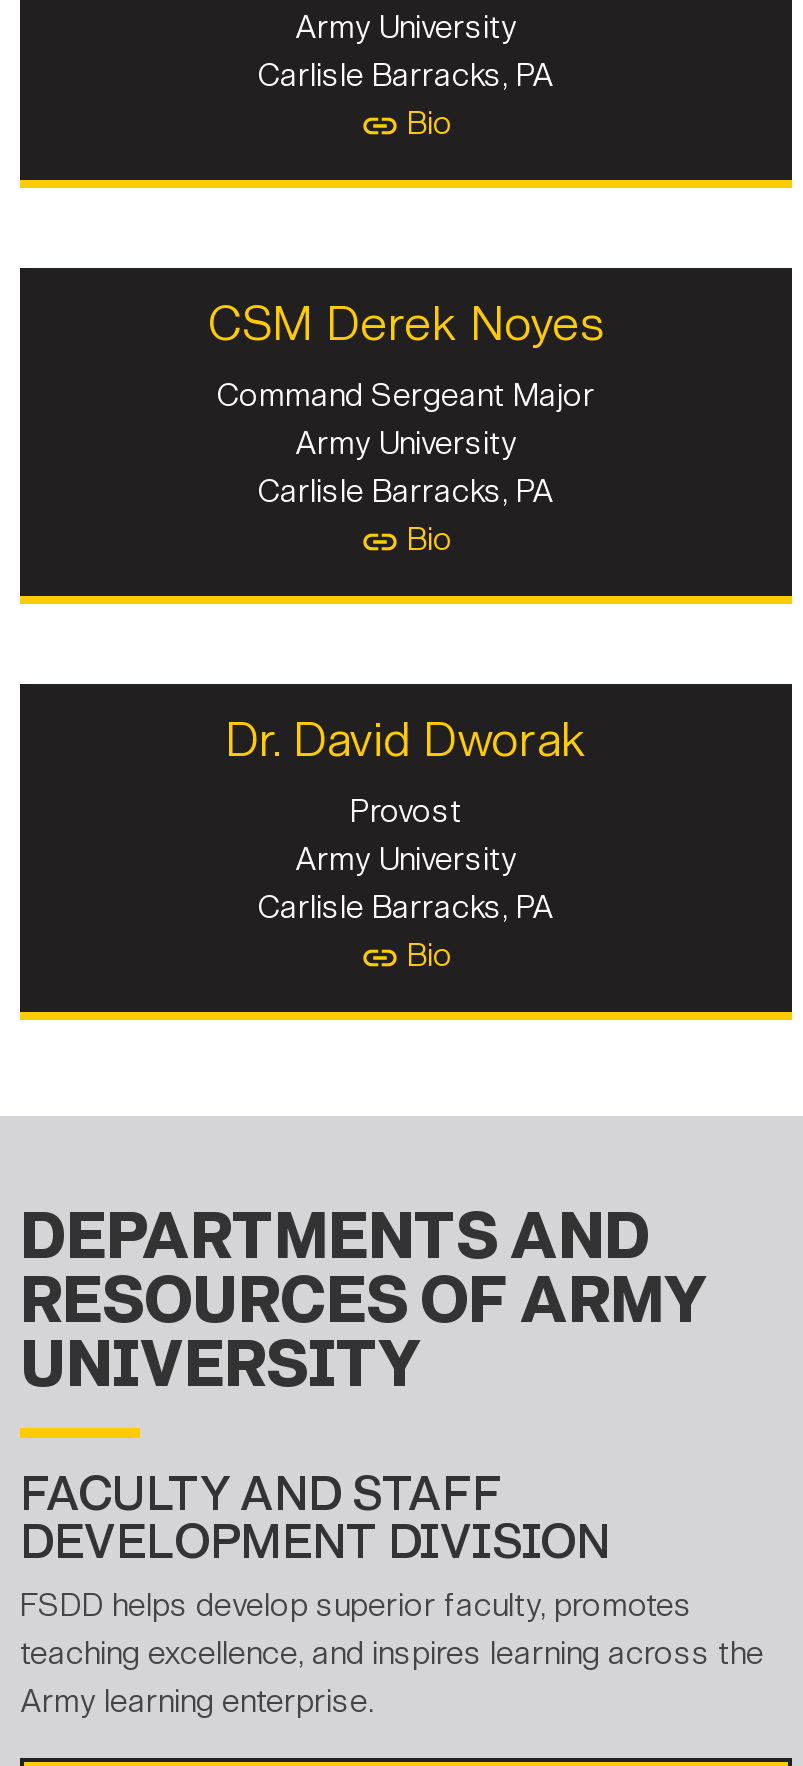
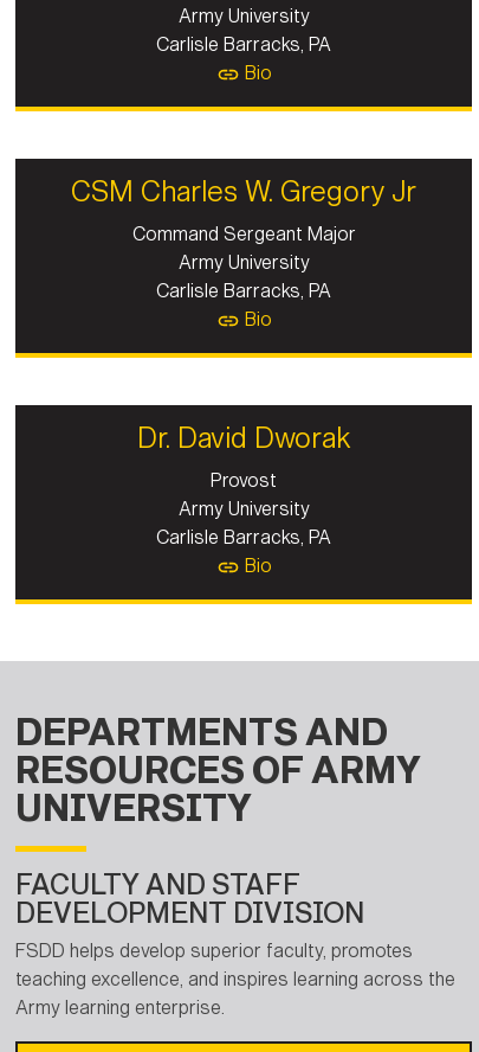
[208,295,604,351] CSM Derek Noyes -> [71,175,416,208] CSM Charles W. Gregory Jr

